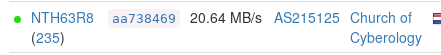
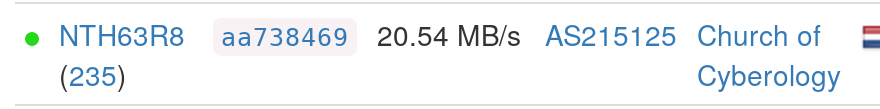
[190,7,412,27] 20.64 MB/s AS215125 Church of -> [377,14,821,54] 20.54 MB/s AS215125 Church of

